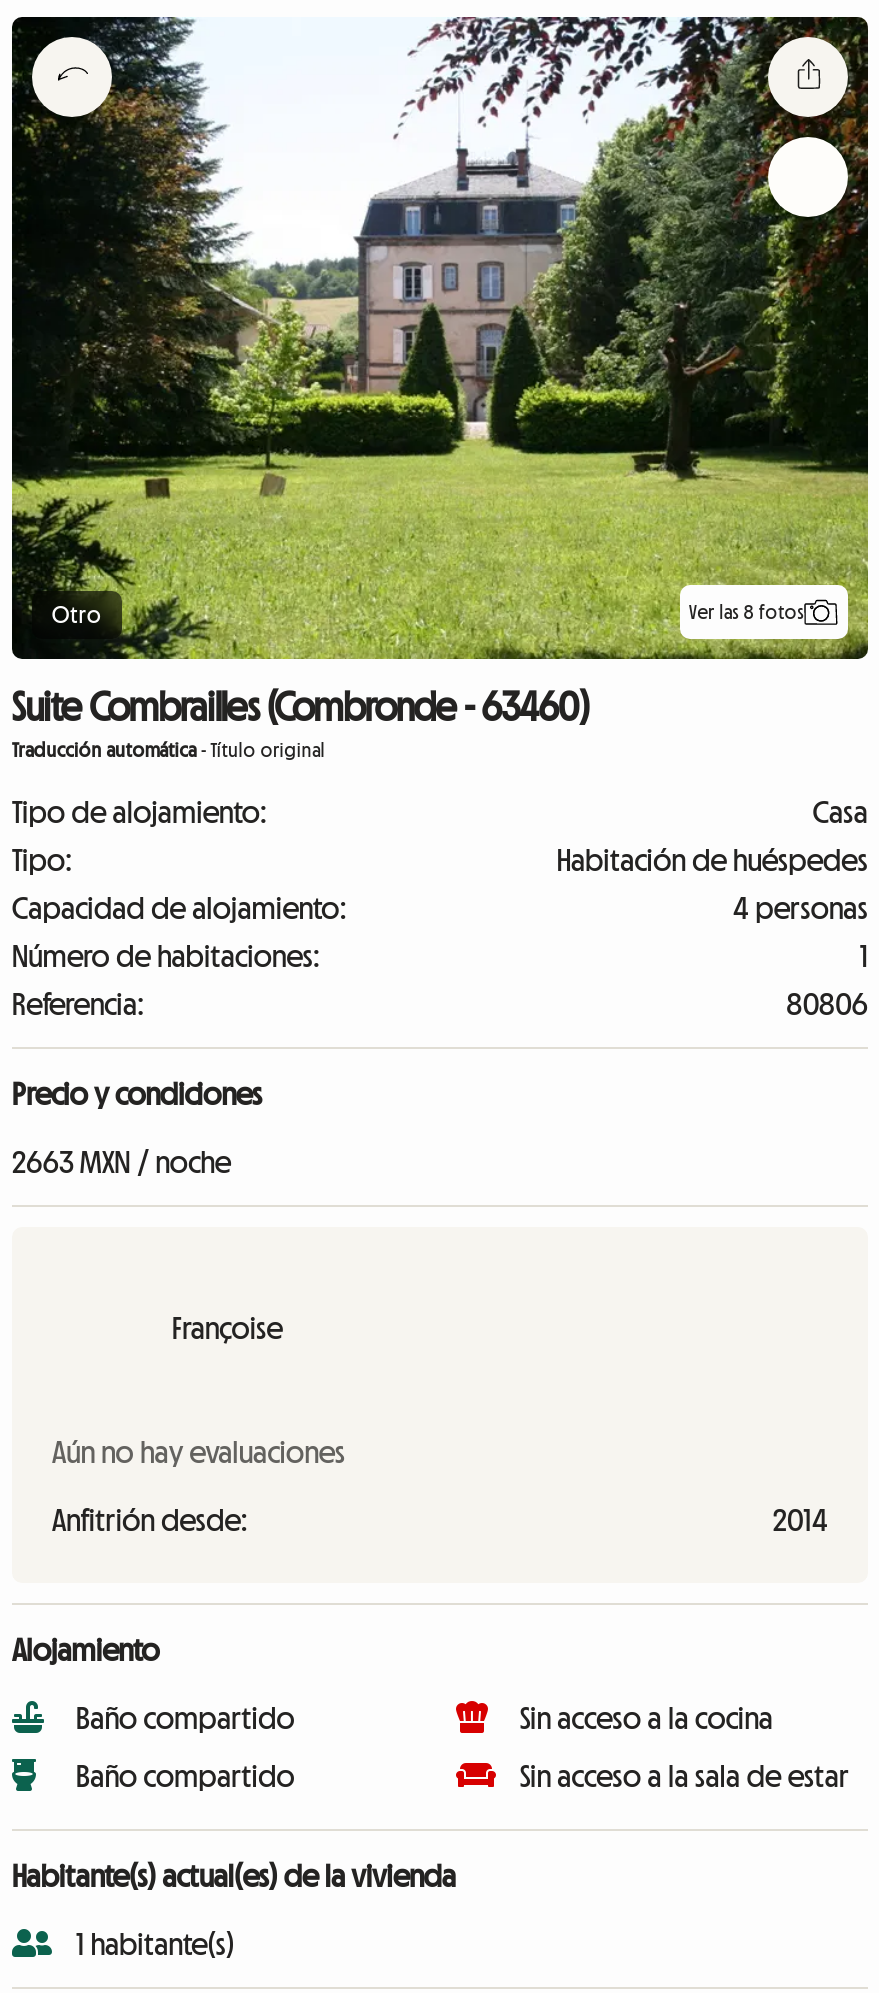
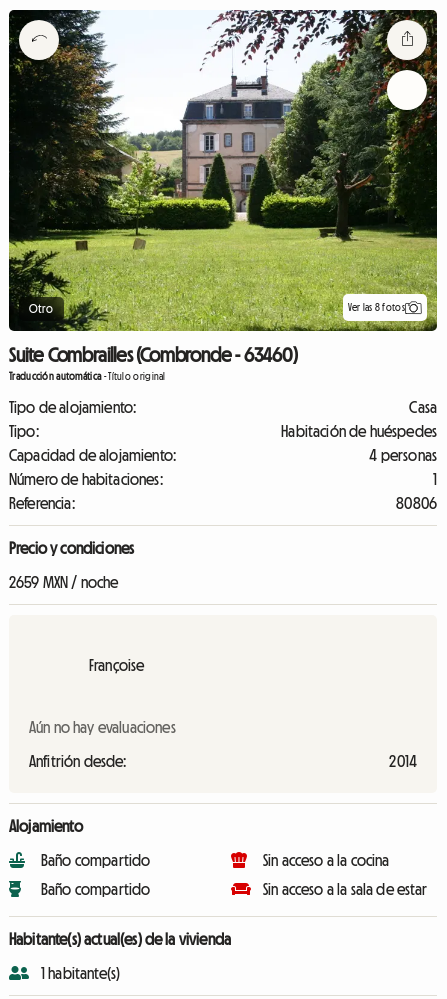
[12,1146,231,1178] 2663 MXN / noche -> [9,574,119,590] 2659 MXN / noche

